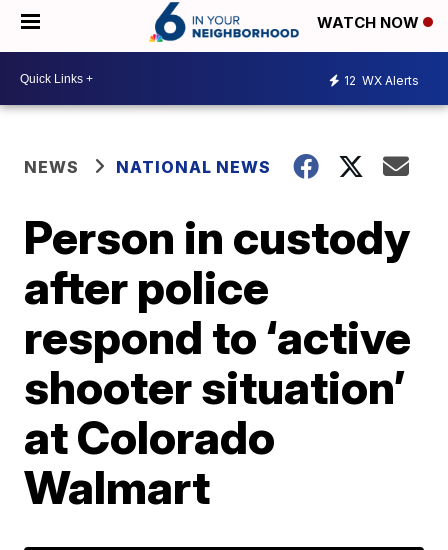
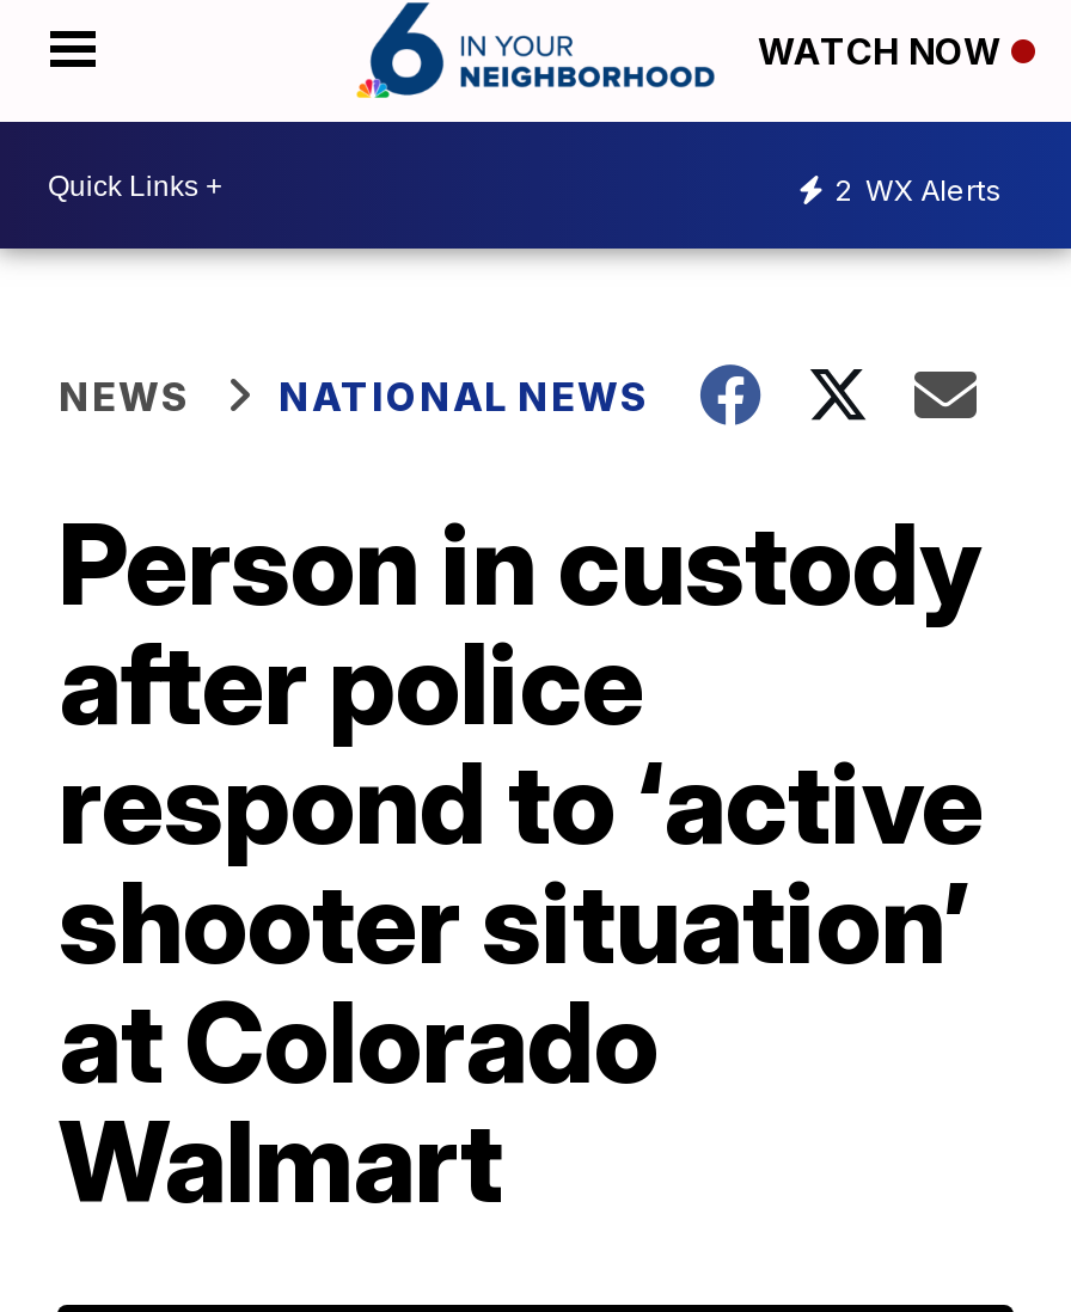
[344,72,419,87] 12 WX Alerts -> [834,171,1002,207] 2 WX Alerts

